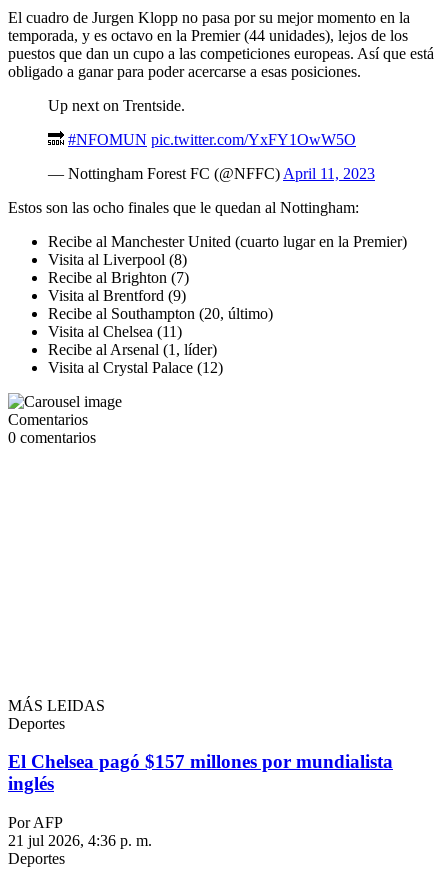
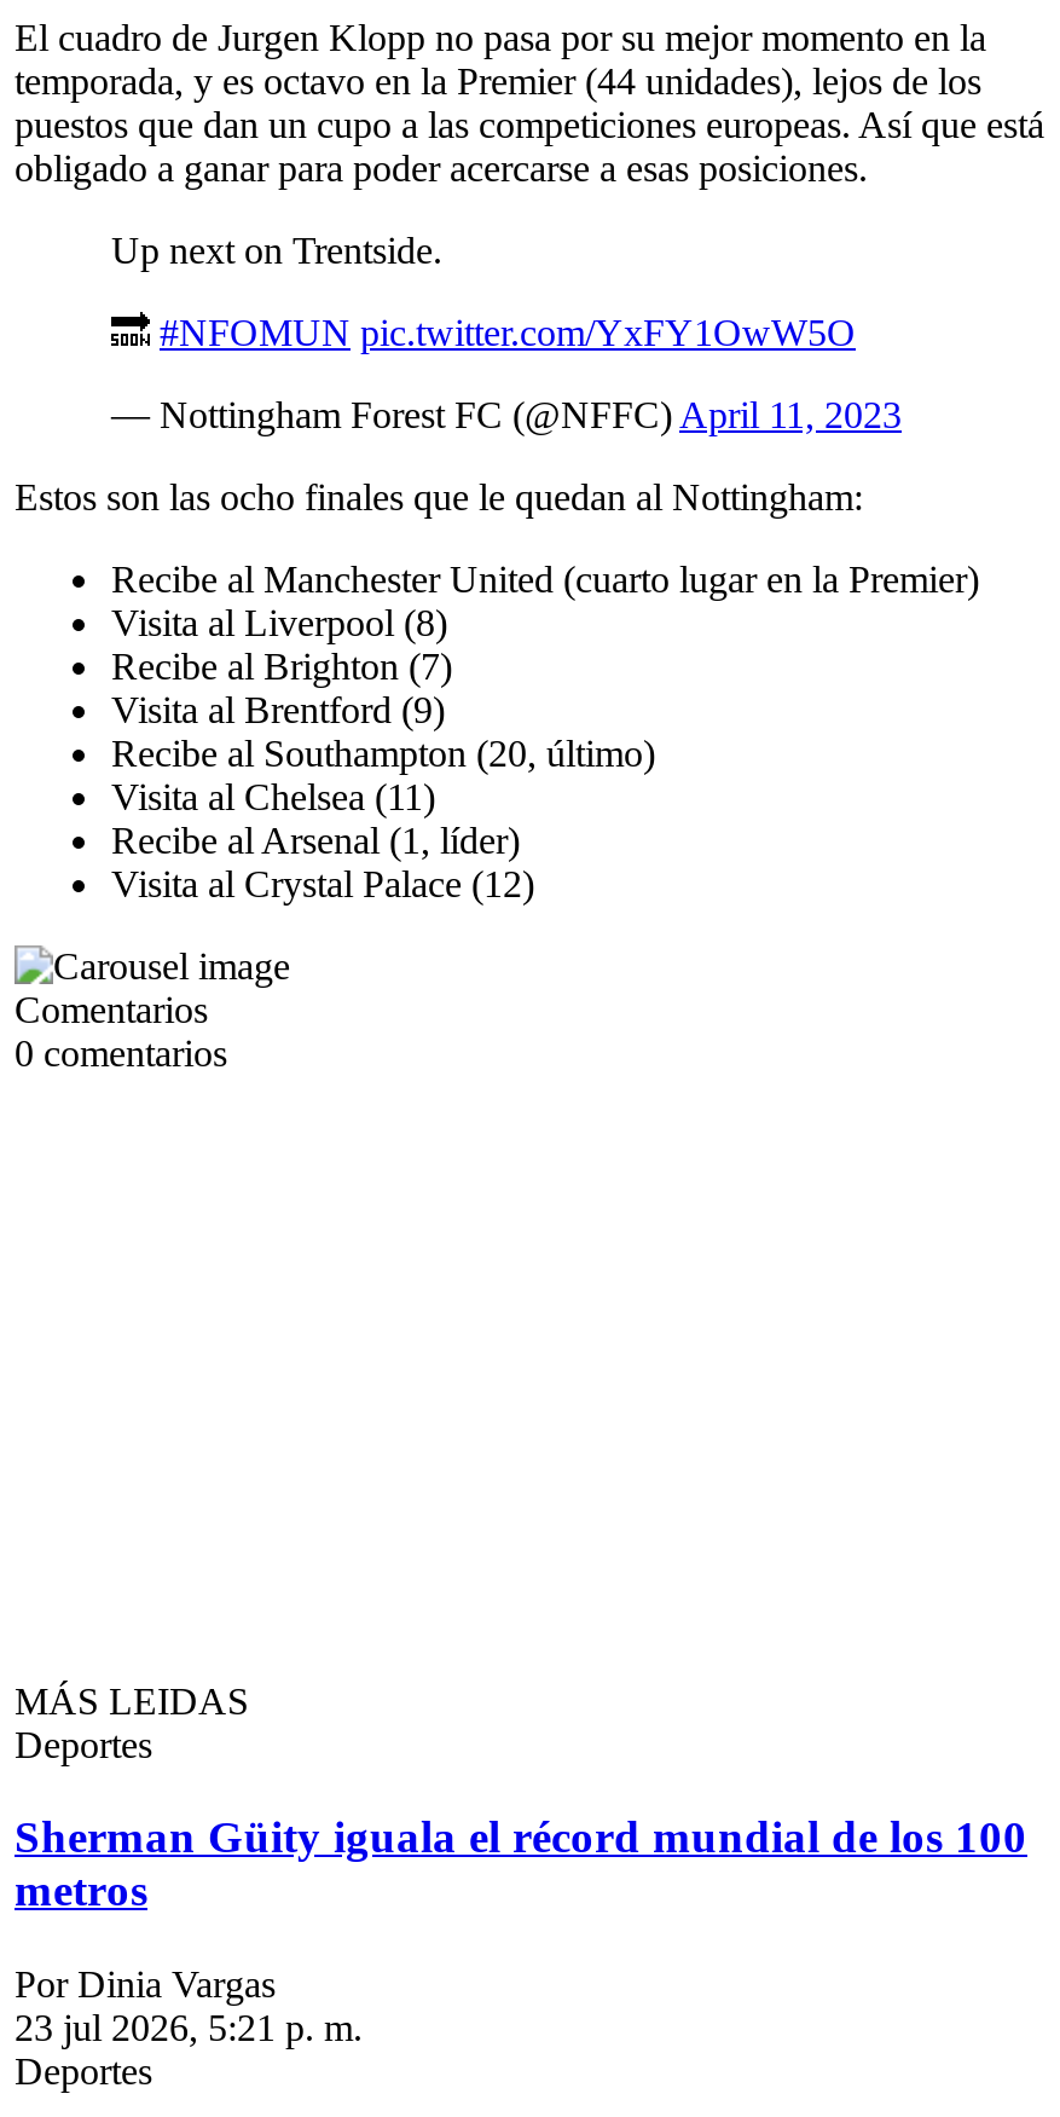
[8,751,393,794] El Chelsea pagó $157 millones por mundialista | inglés -> [15,1812,1027,1916] Sherman Güity iguala el récord mundial de los 100 | metros
[8,814,152,849] Por AFP | 21 jul 2026, 4:36 p. m. -> [15,1964,363,2049] Por Dinia Vargas | 23 jul 2026, 5:21 p. m.

